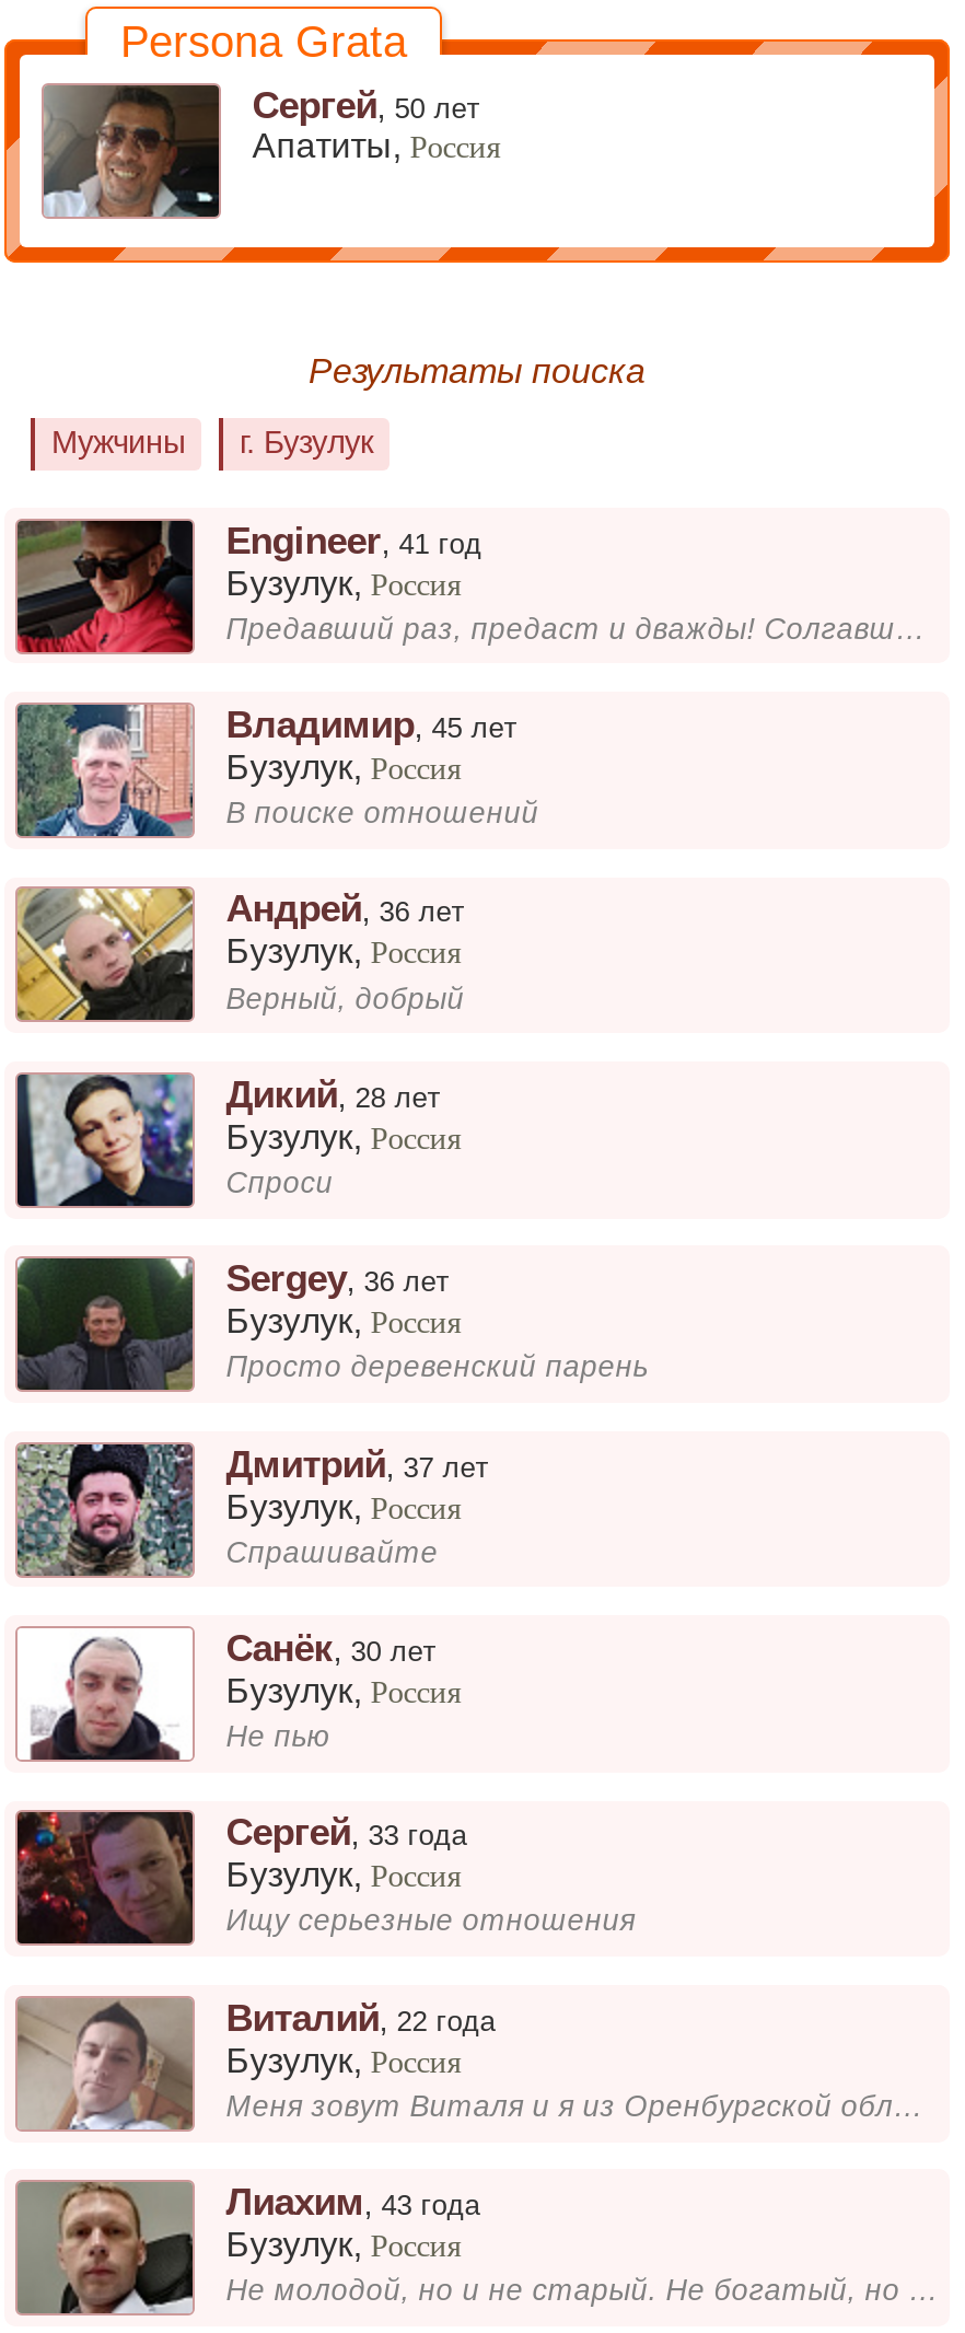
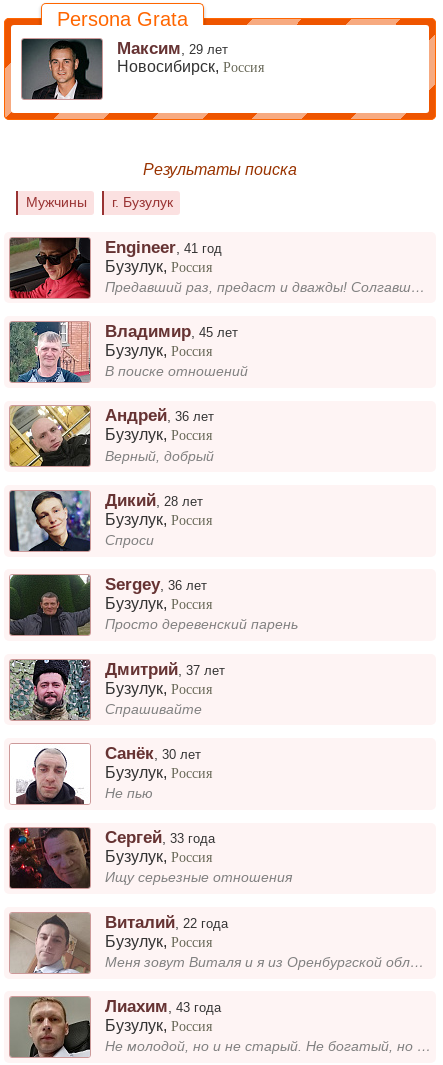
[42,83,480,219] [image] | Сергей, 50 лет -> [21,38,228,100] [image] | Максим, 29 лет
[252,127,499,164] Апатиты, Россия -> [117,58,264,75] Новосибирск, Россия

